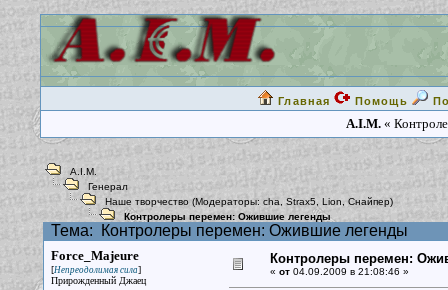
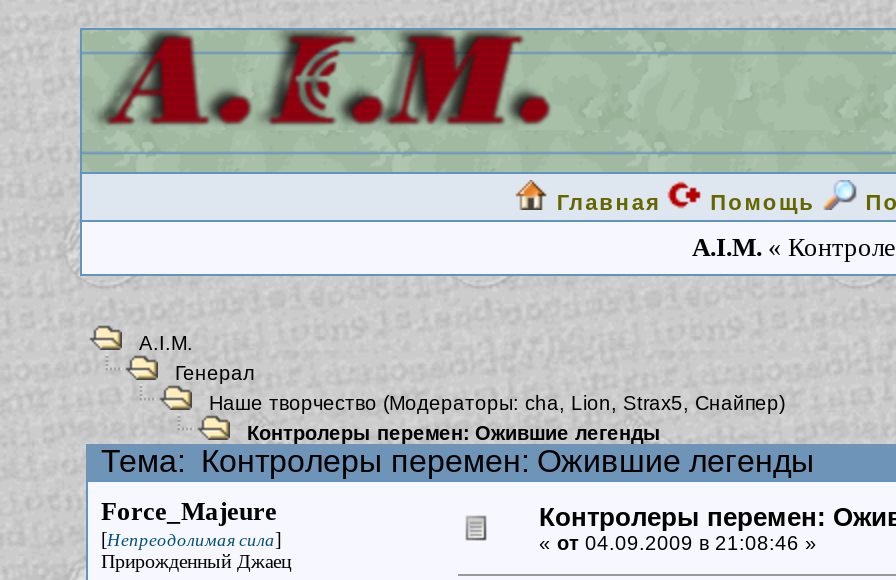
[104,196,392,207] Наше творчество (Модераторы: cha, Strax5, Lion, Снайпер) -> [209,392,785,414] Наше творчество (Модераторы: cha, Lion, Strax5, Снайпер)

